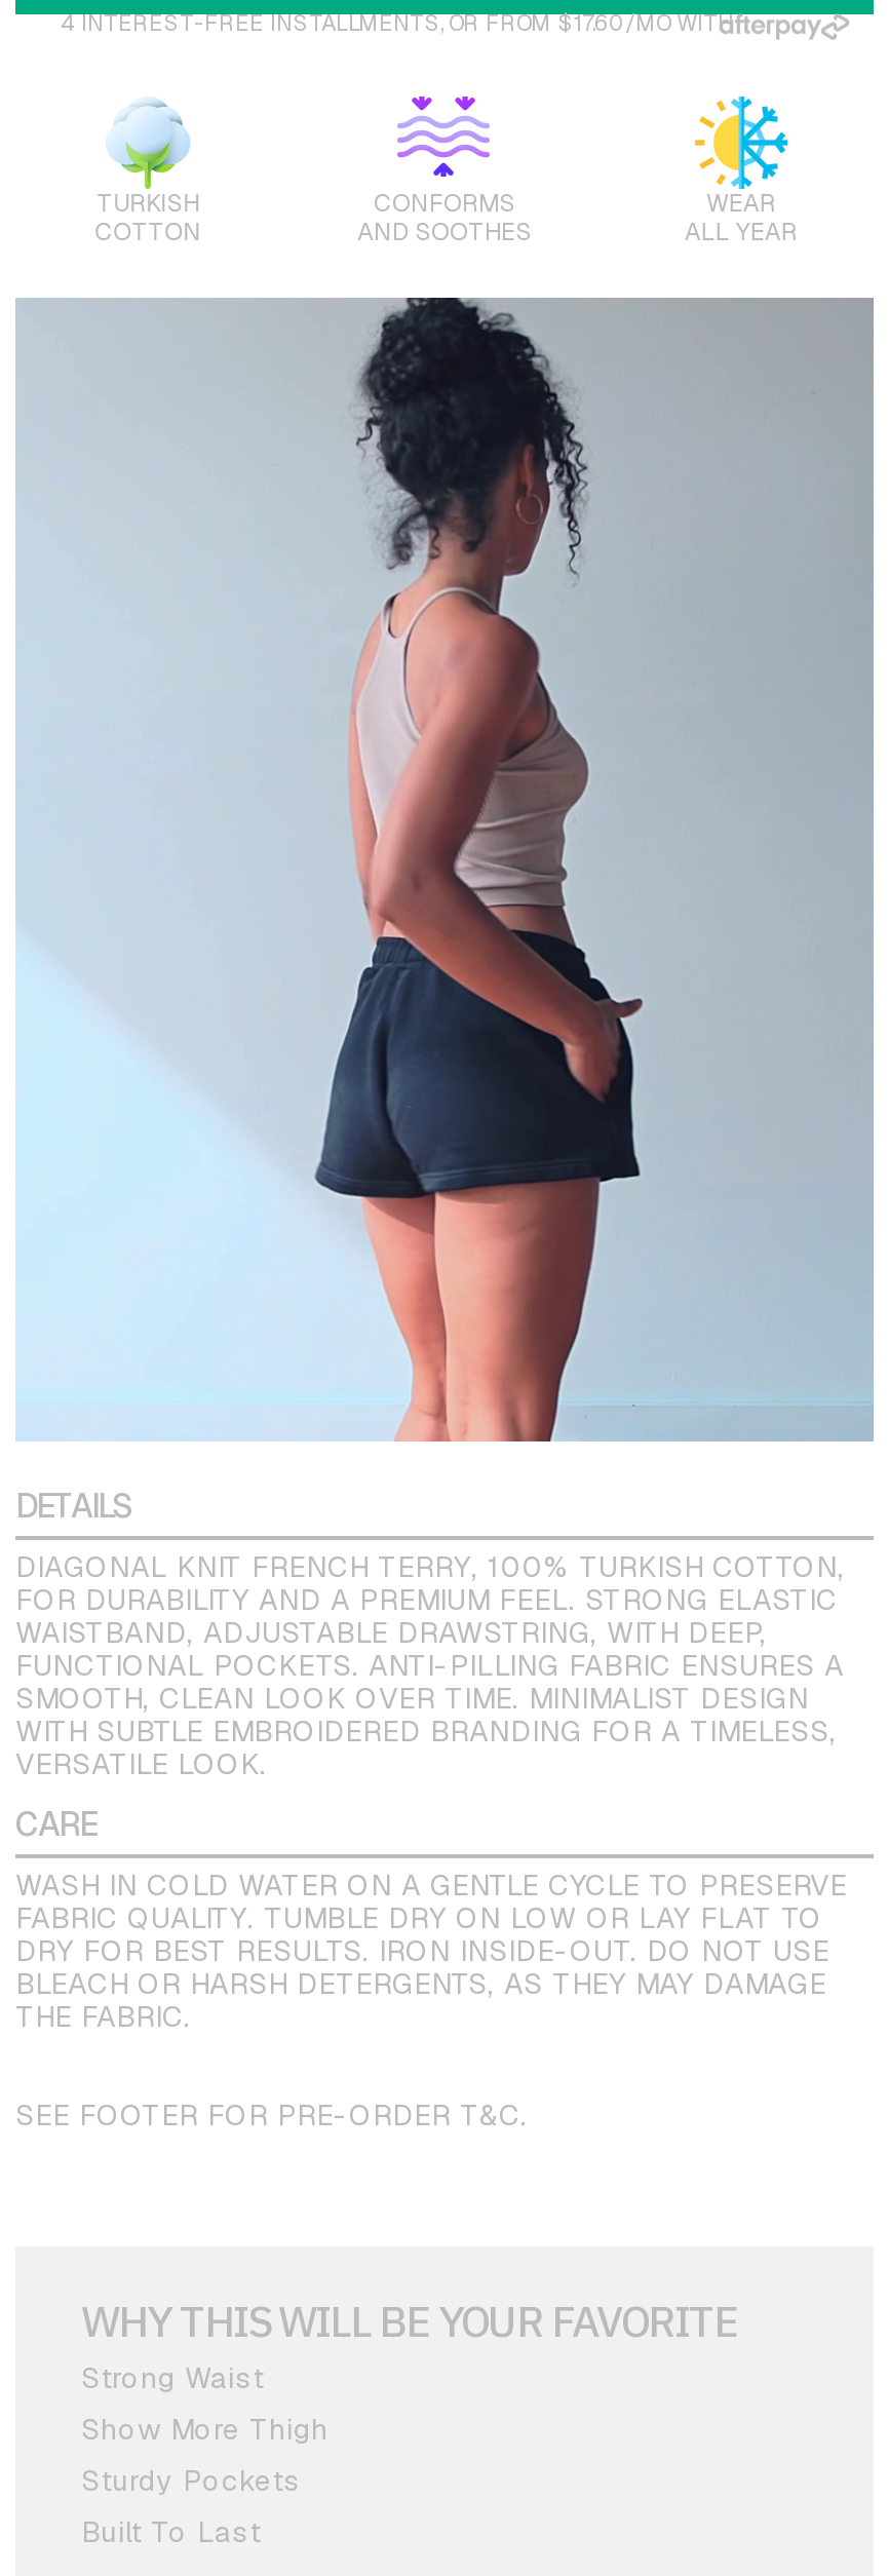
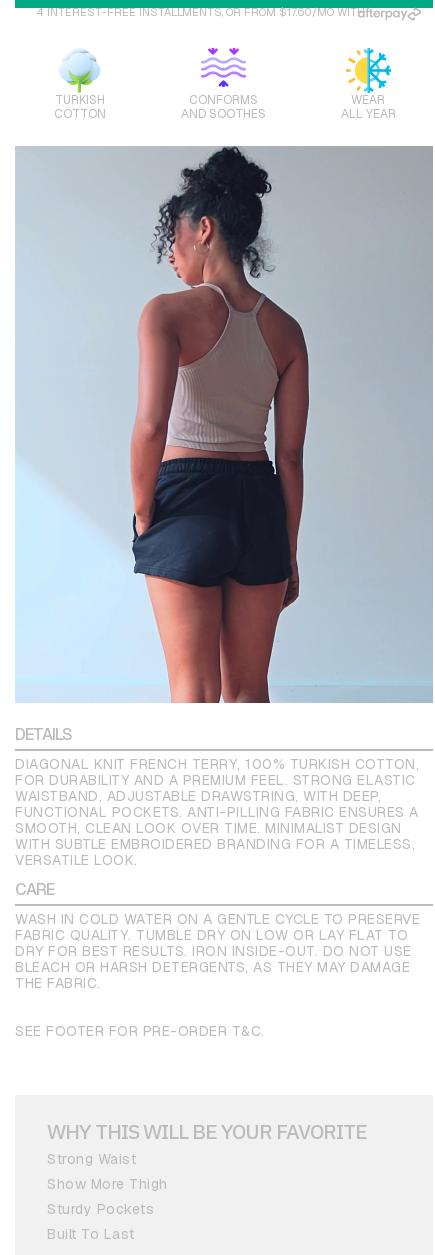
[254,298,644,1444] [image] -> [130,147,320,704] [image]

